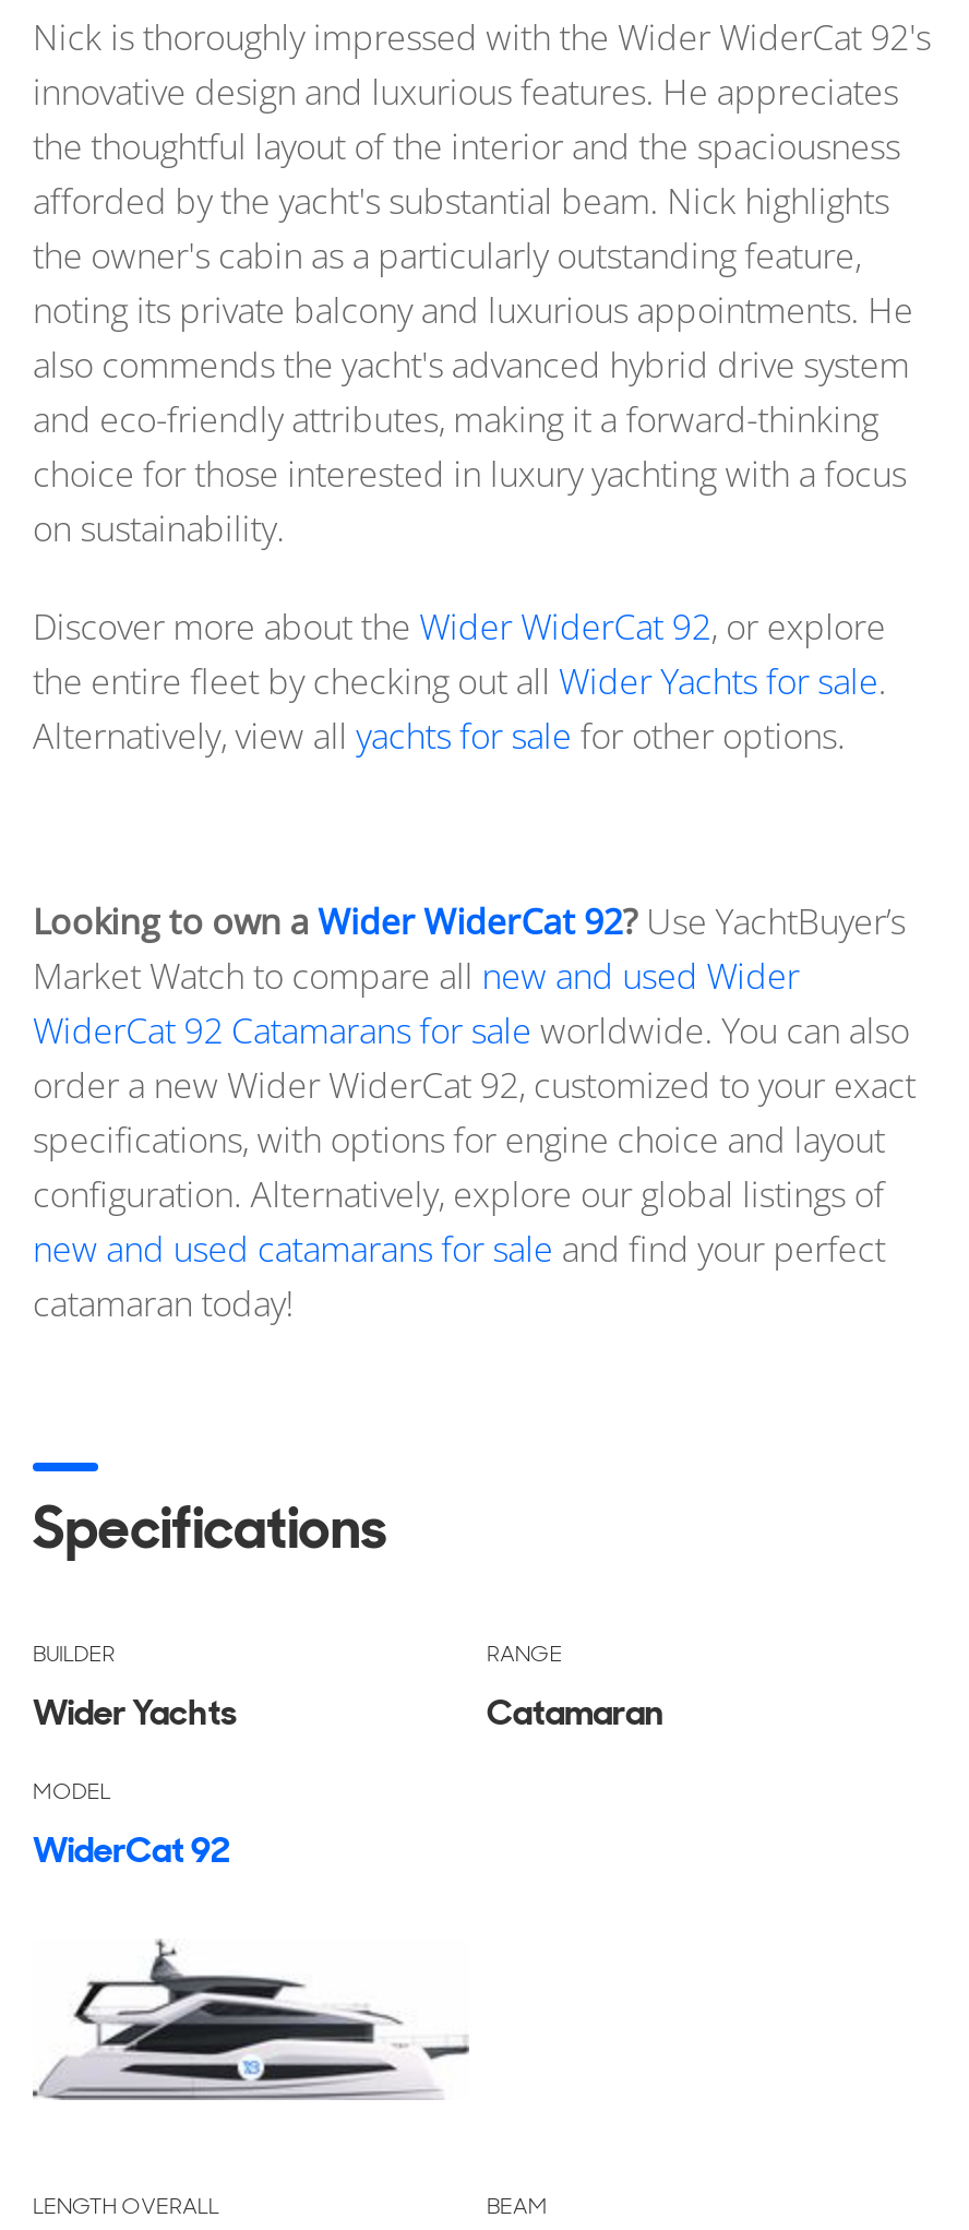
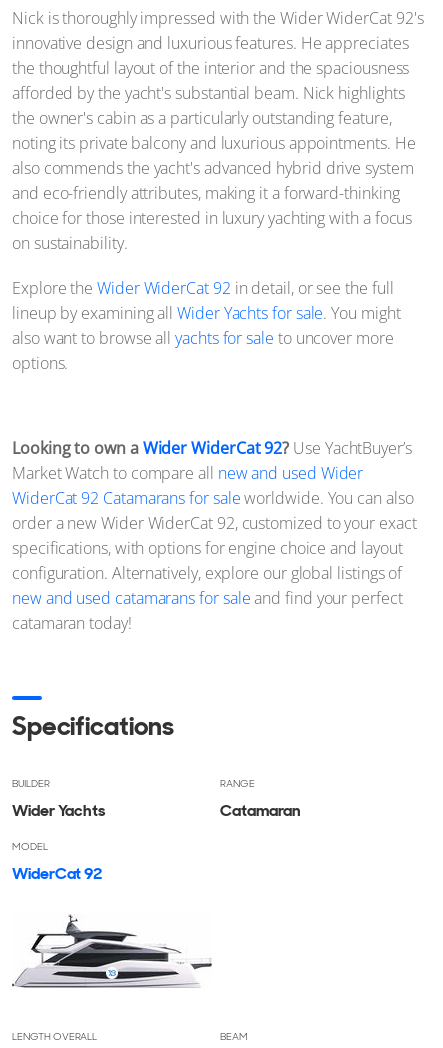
[33,603,887,760] Discover more about the Wider WiderCat 92, or explore | the entire fleet by checking out all Wider Yachts for sale. | Alternatively, view all yachts for sale for other options. -> [12,277,400,374] Explore the Wider WiderCat 92 in detail, or see the full | lineup by examining all Wider Yachts for sale. You might | also want to browse all yachts for sale to uncover more | options.

